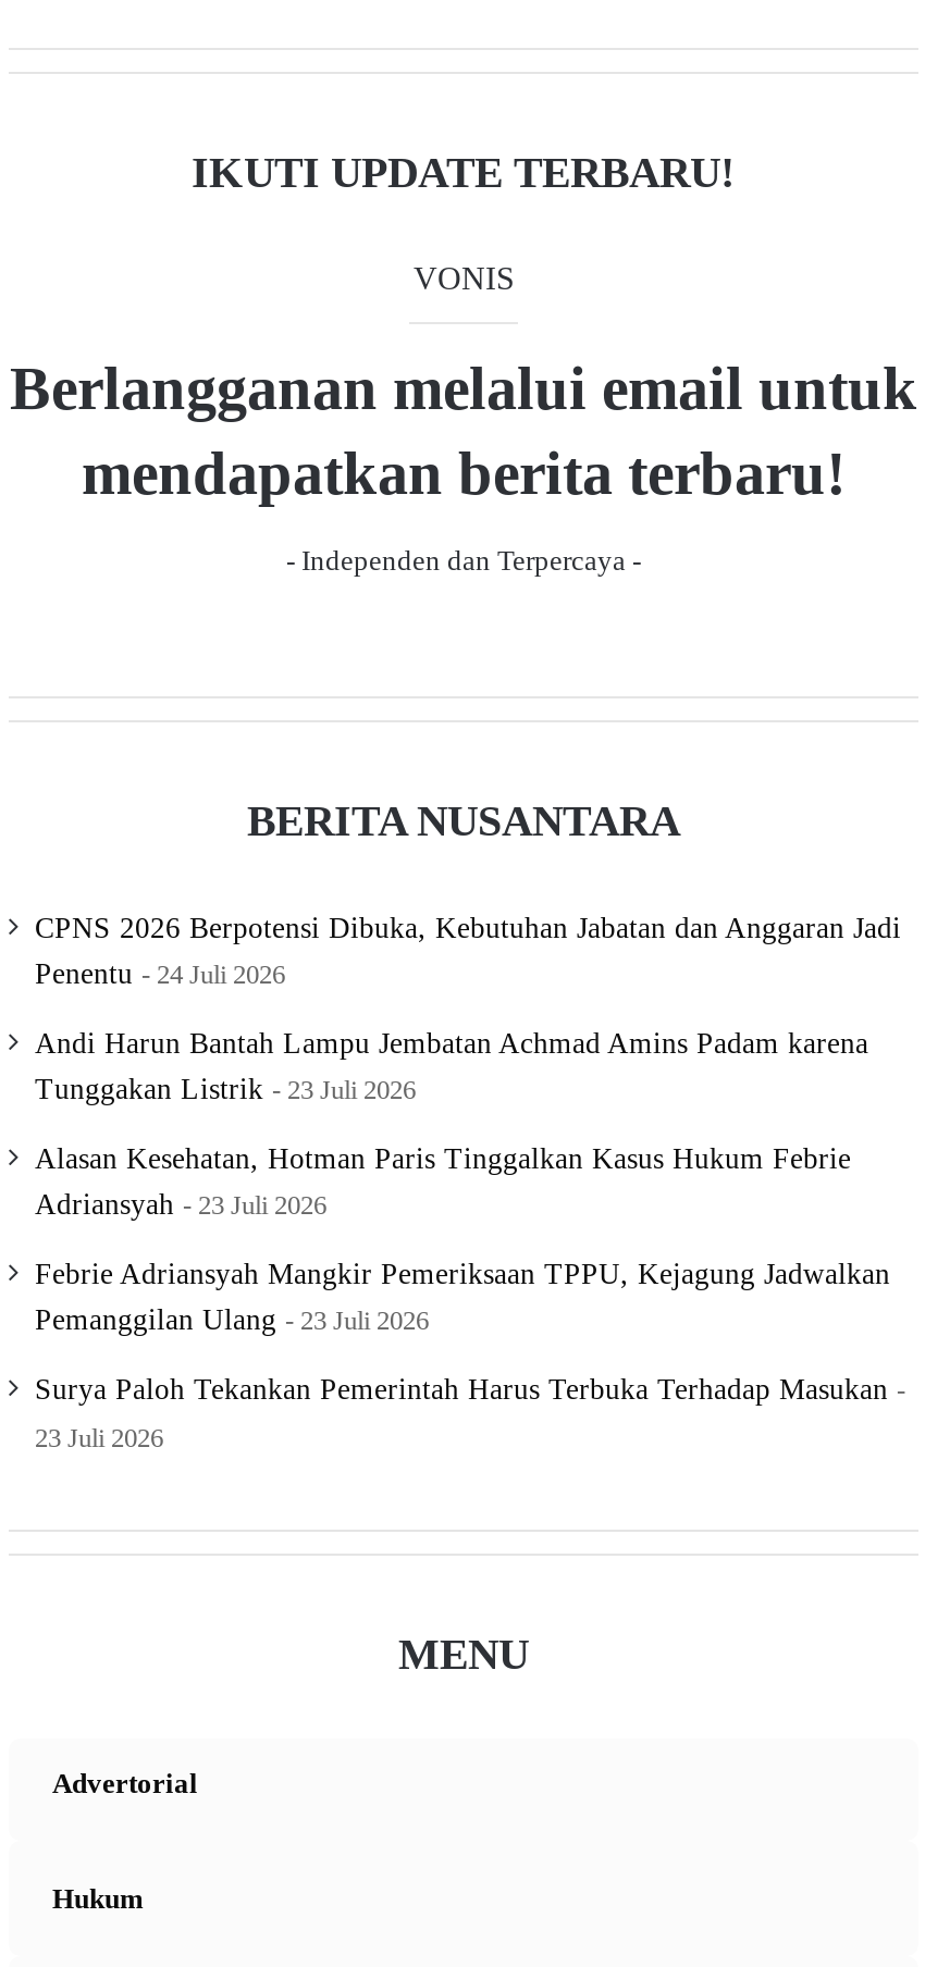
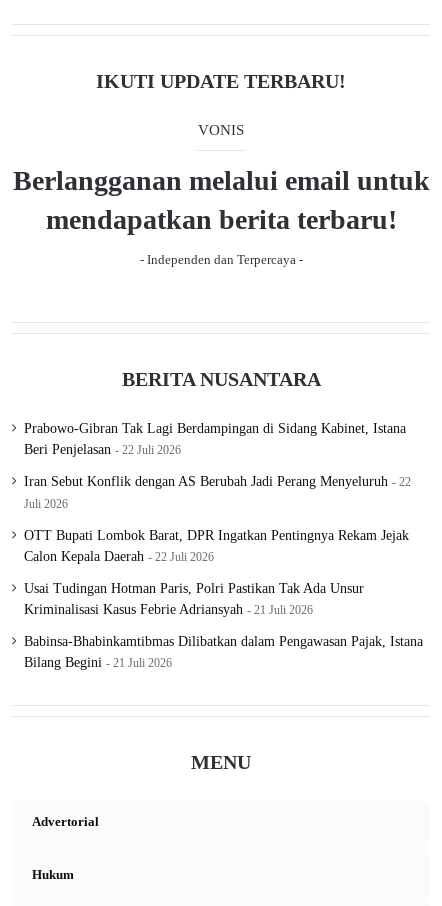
[35,912,901,990] CPNS 2026 Berpotensi Dibuka, Kebutuhan Jabatan dan Anggaran Jadi | Penentu | 24 Juli 2026 -> [24,421,406,457] Prabowo-Gibran Tak Lagi Berdampingan di Sidang Kabinet, Istana | Beri Penjelasan | 22 Juli 2026
[35,1027,868,1106] Andi Harun Bantah Lampu Jembatan Achmad Amins Padam karena | Tunggakan Listrik | 23 Juli 2026 -> [24,474,411,489] Iran Sebut Konflik dengan AS Berubah Jadi Perang Menyeluruh | 22
[35,1143,851,1221] Alasan Kesehatan, Hotman Paris Tinggalkan Kasus Hukum Febrie | Adriansyah | 23 Juli 2026 -> [24,497,68,511] Juli 2026
[35,1258,890,1336] Febrie Adriansyah Mangkir Pemeriksaan TPPU, Kejagung Jadwalkan | Pemanggilan Ulang | 23 Juli 2026 -> [24,528,409,564] OTT Bupati Lombok Barat, DPR Ingatkan Pentingnya Rekam Jejak | Calon Kepala Daerah | 22 Juli 2026
[35,1373,888,1406] Surya Paloh Tekankan Pemerintah Harus Terbuka Terhadap Masukan -> [24,581,364,617] Usai Tudingan Hotman Paris, Polri Pastikan Tak Ada Unsur | Kriminalisasi Kasus Febrie Adriansyah | 21 Juli 2026
[35,1423,163,1454] 23 Juli 2026 -> [24,634,423,670] Babinsa-Bhabinkamtibmas Dilibatkan dalam Pengawasan Pajak, Istana | Bilang Begini | 21 Juli 2026

